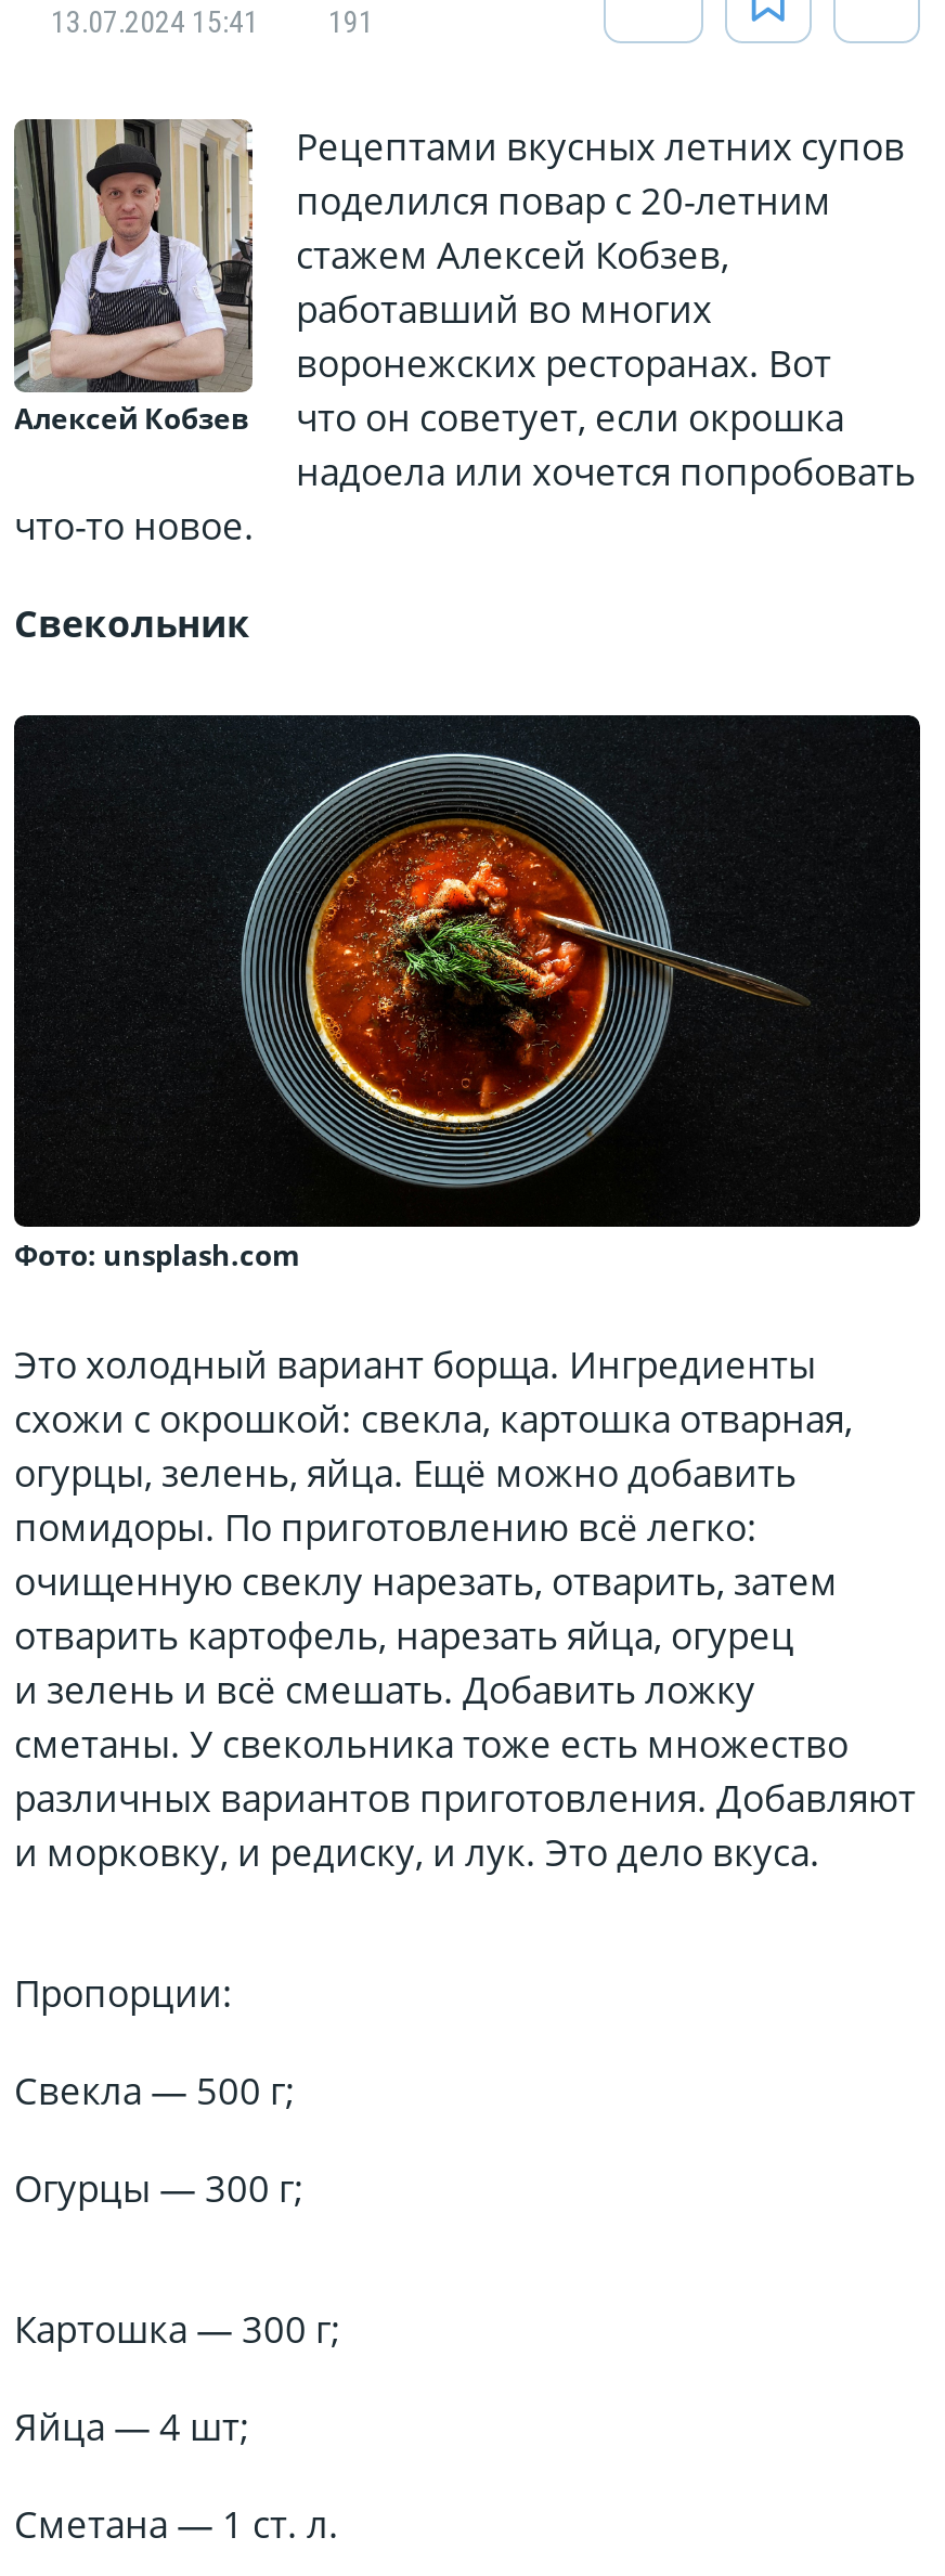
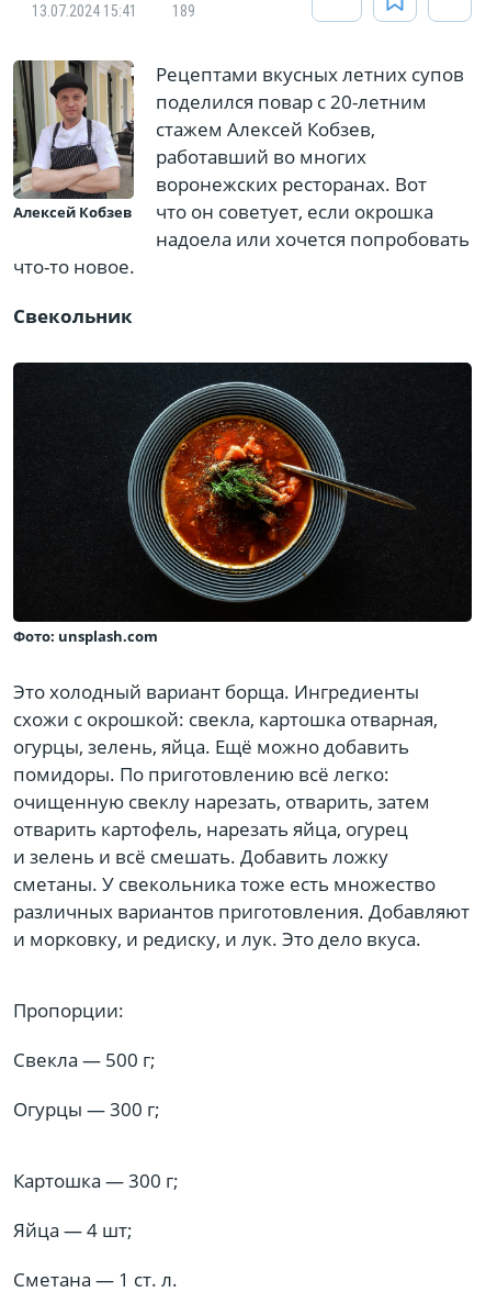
[328,5,374,40] 191 -> [172,3,195,20] 189

